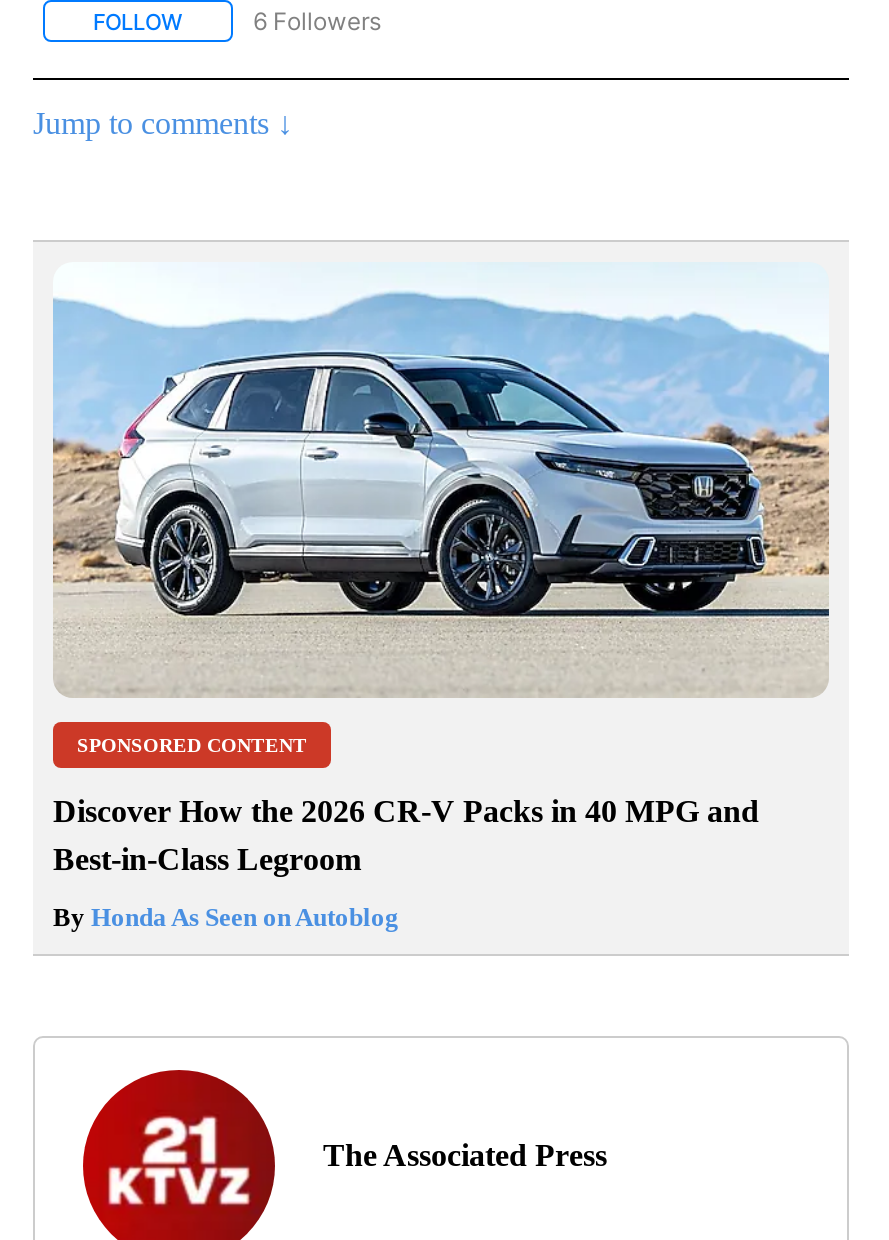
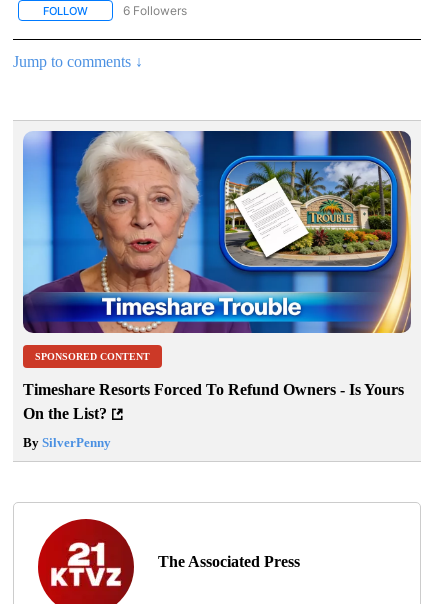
[51,292,831,698] [image] -> [22,130,412,334] [image]
[53,795,759,877] Discover How the 2026 CR-V Packs in 40 MPG and | Best-in-Class Legroom -> [23,381,404,422] Timeshare Resorts Forced To Refund Owners - Is Yours | On the List?
[53,903,399,933] By Honda As Seen on Autoblog -> [23,435,111,450] By SilverPenny

